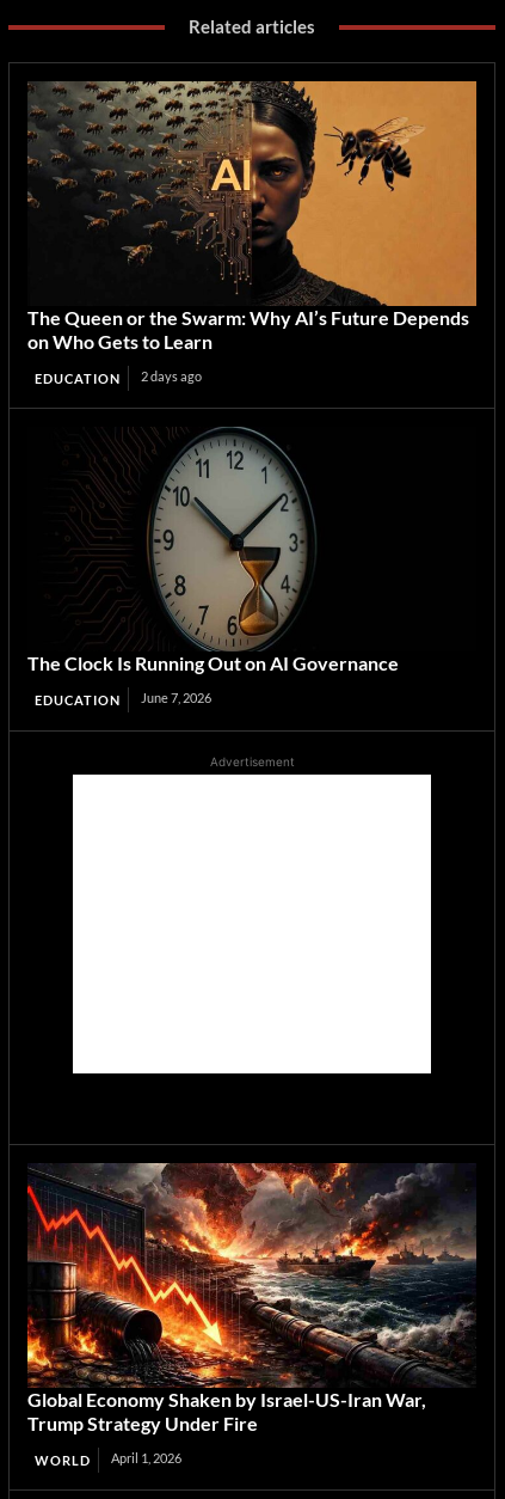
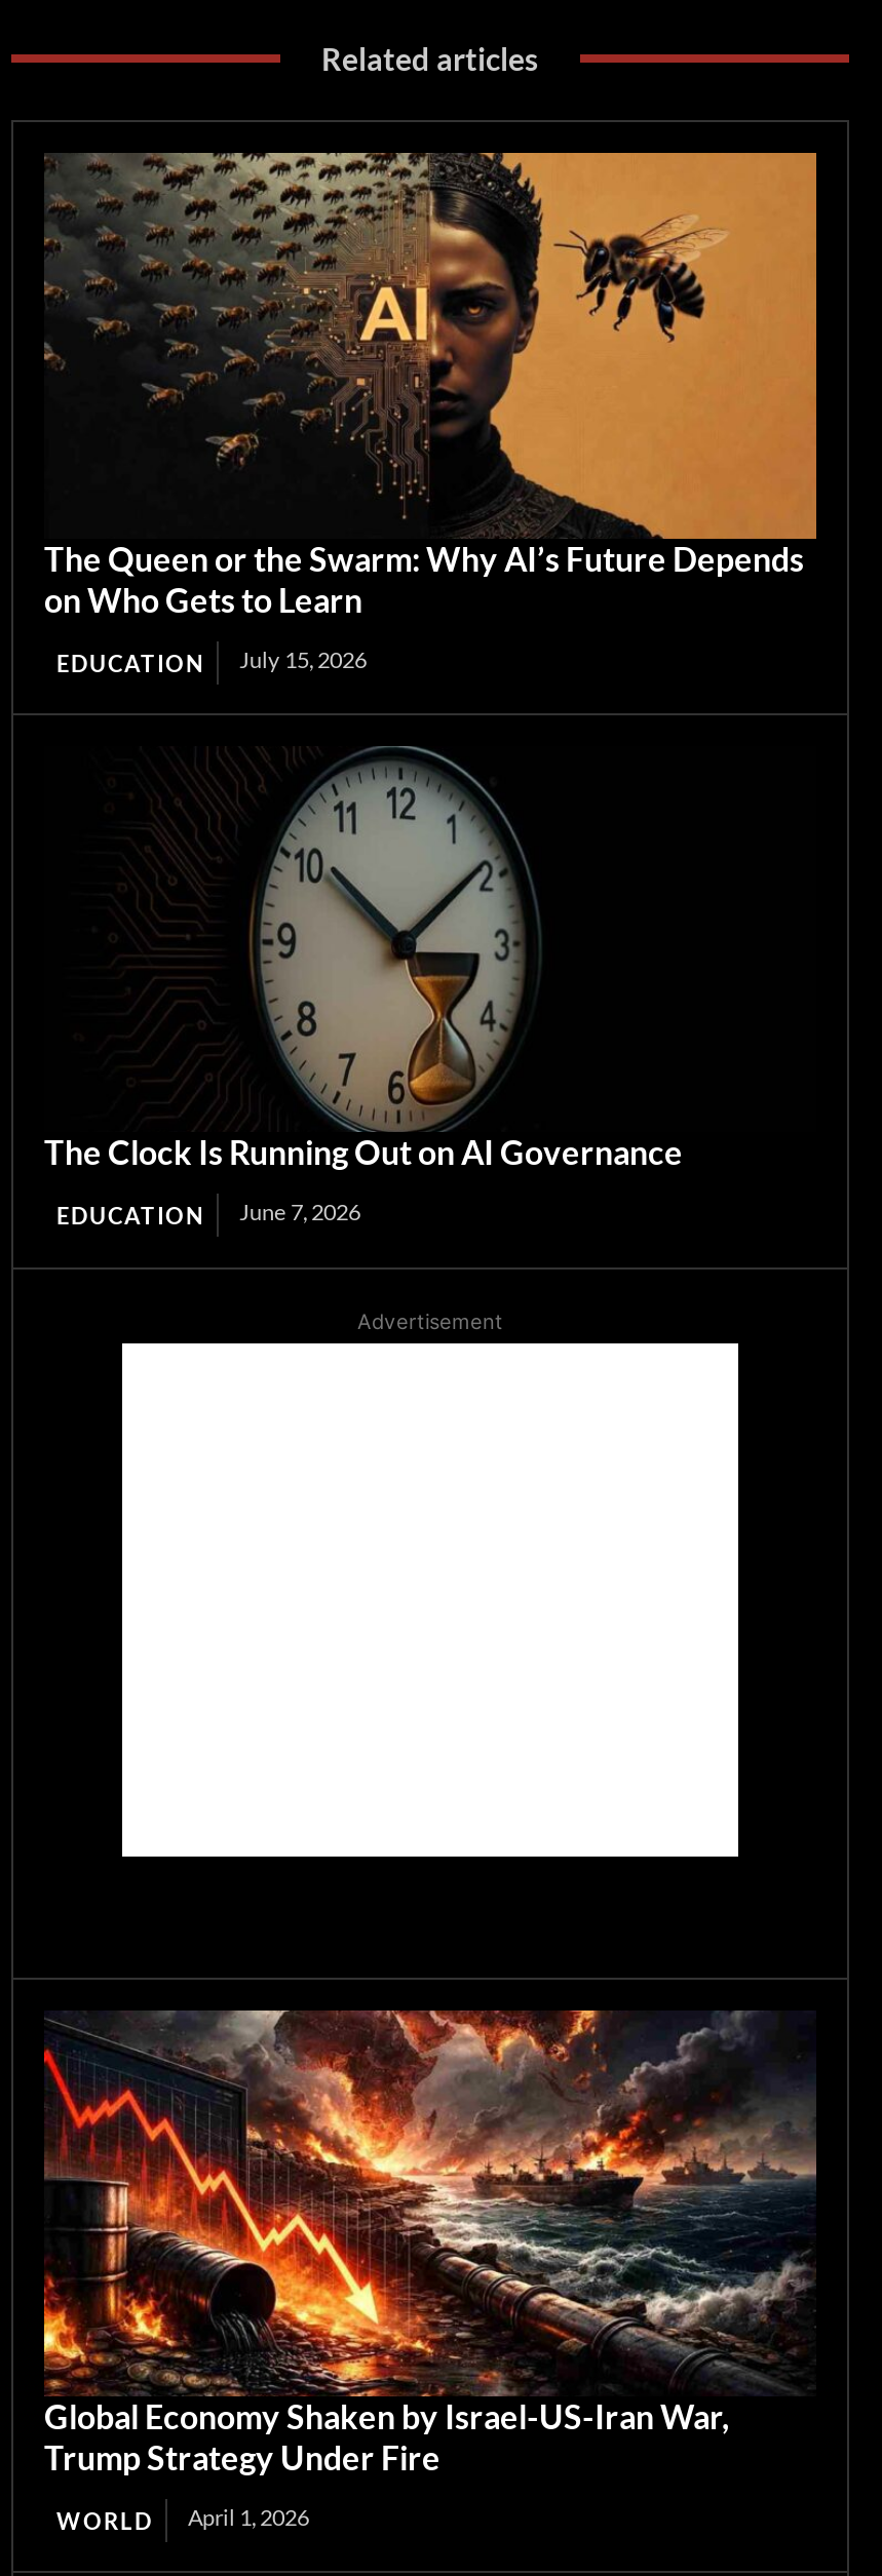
[35,368,202,386] EDUCATION 2 days ago -> [56,646,367,676] EDUCATION July 15, 2026

